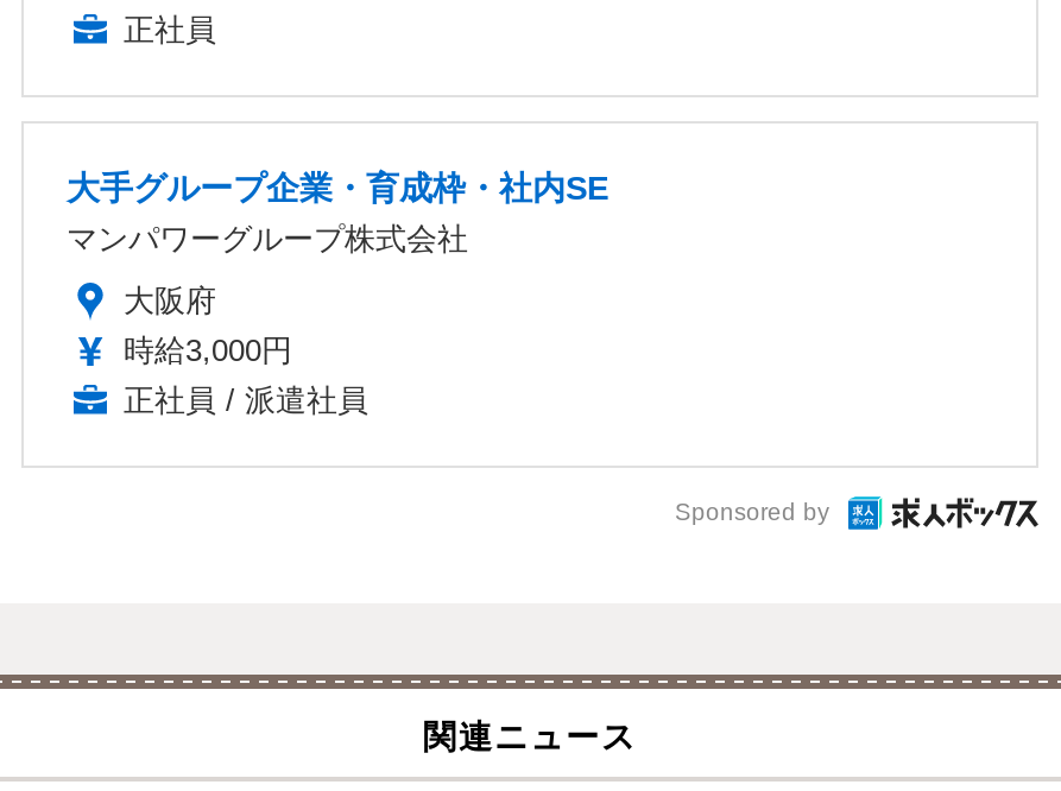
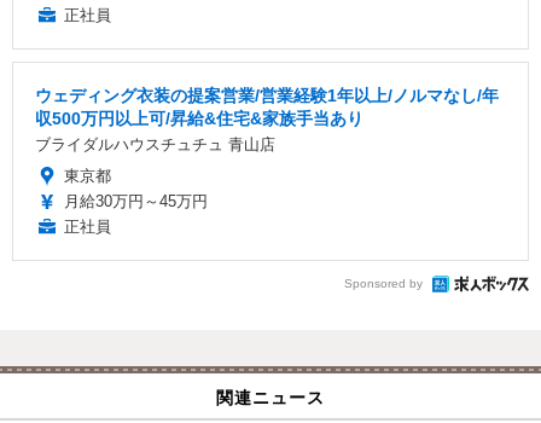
[67,167,608,255] 大手グループ企業・育成枠・社内SE | マンパワーグループ株式会社 -> [35,85,499,153] ウェディング衣装の提案営業/営業経験1年以上/ノルマなし/年 | 収500万円以上可/昇給&住宅&家族手当あり | ブライダルハウスチュチュ 青山店
[124,281,368,417] 大阪府 | 時給3,000円 | 正社員 / 派遣社員 -> [64,166,208,235] 東京都 | 月給30万円～45万円 | 正社員

